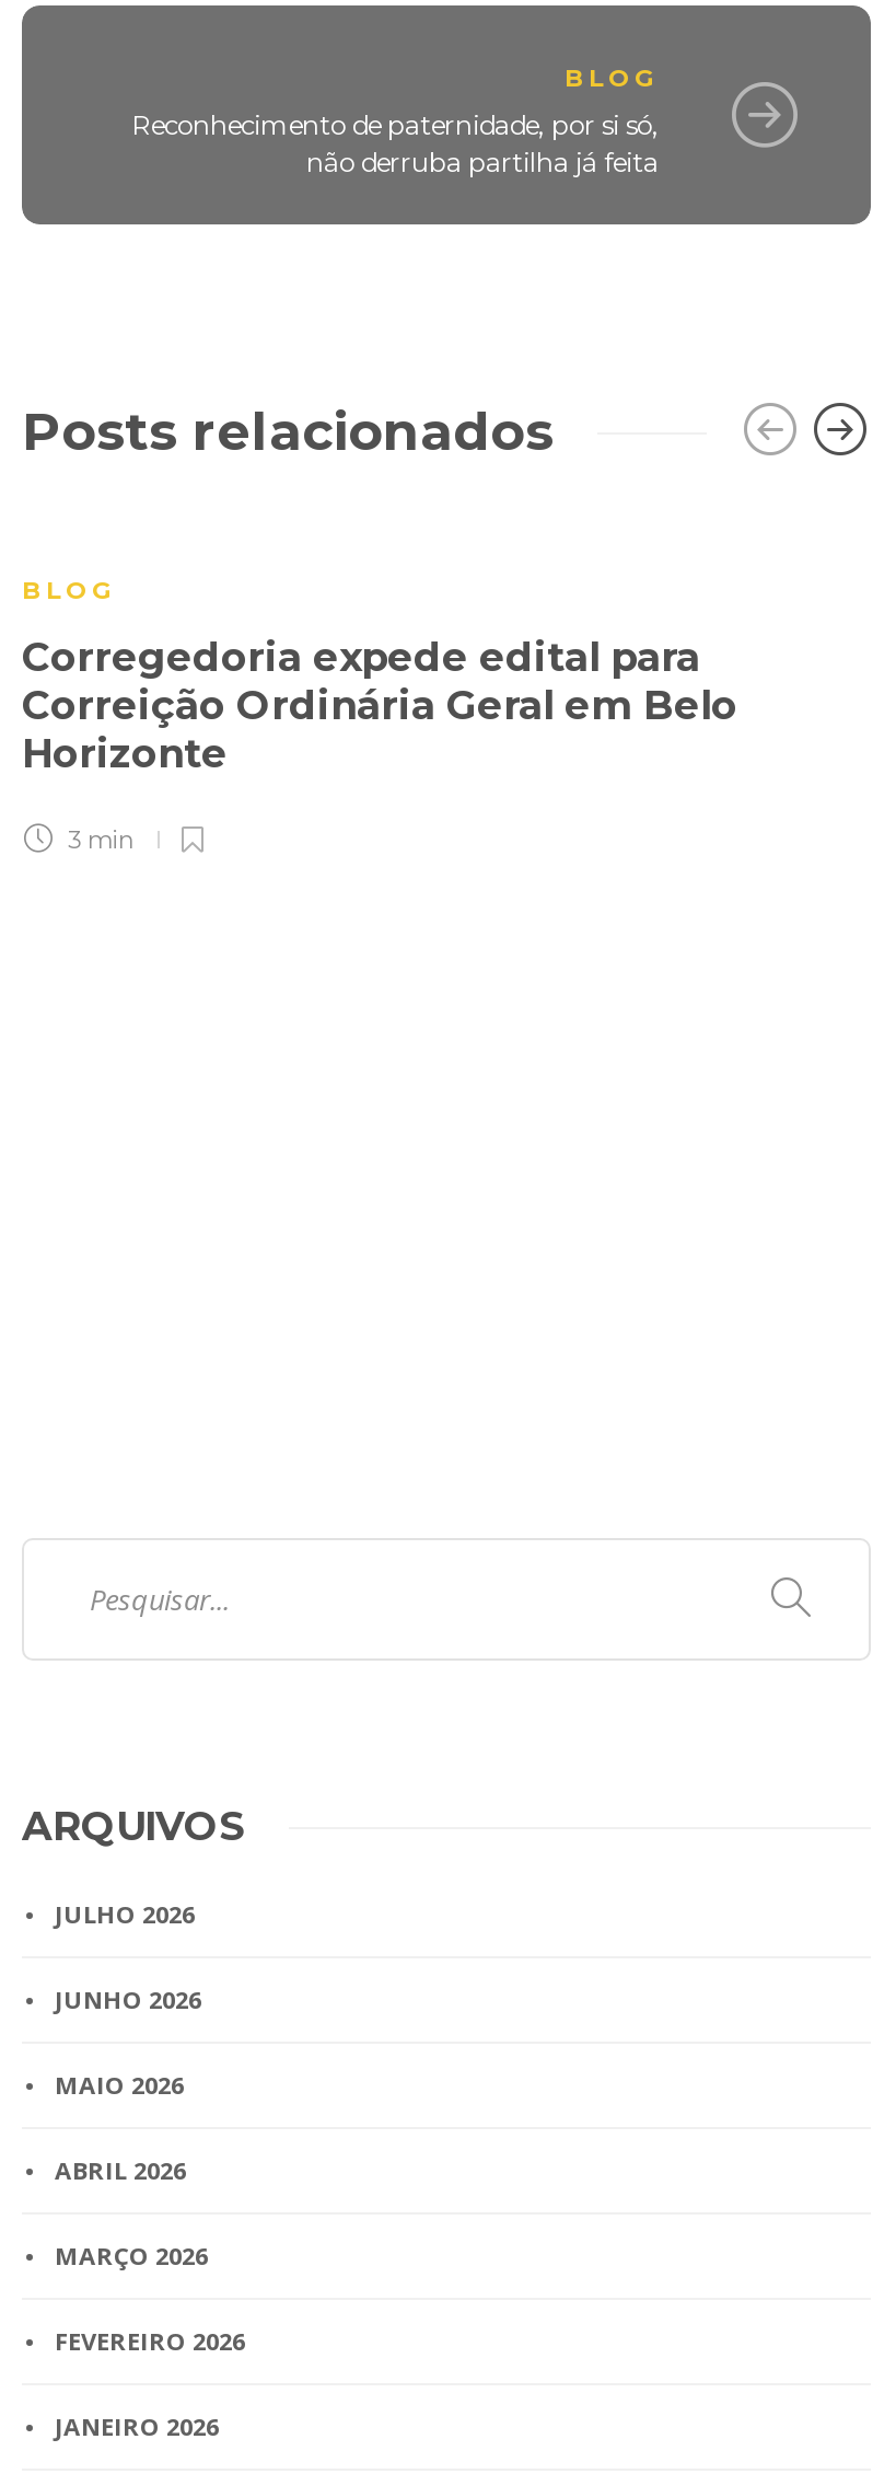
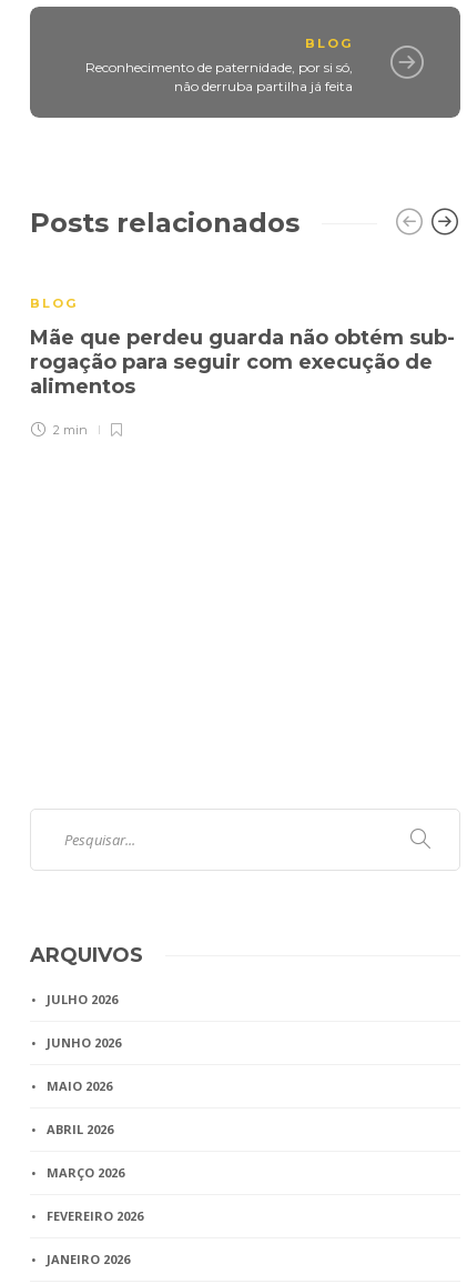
[22,635,737,779] Corregedoria expede edital para | Correição Ordinária Geral em Belo | Horizonte -> [30,326,455,399] Mãe que perdeu guarda não obtém sub- | rogação para seguir com execução de | alimentos
[61,825,136,856] 3 min -> [50,423,88,438] 2 min

